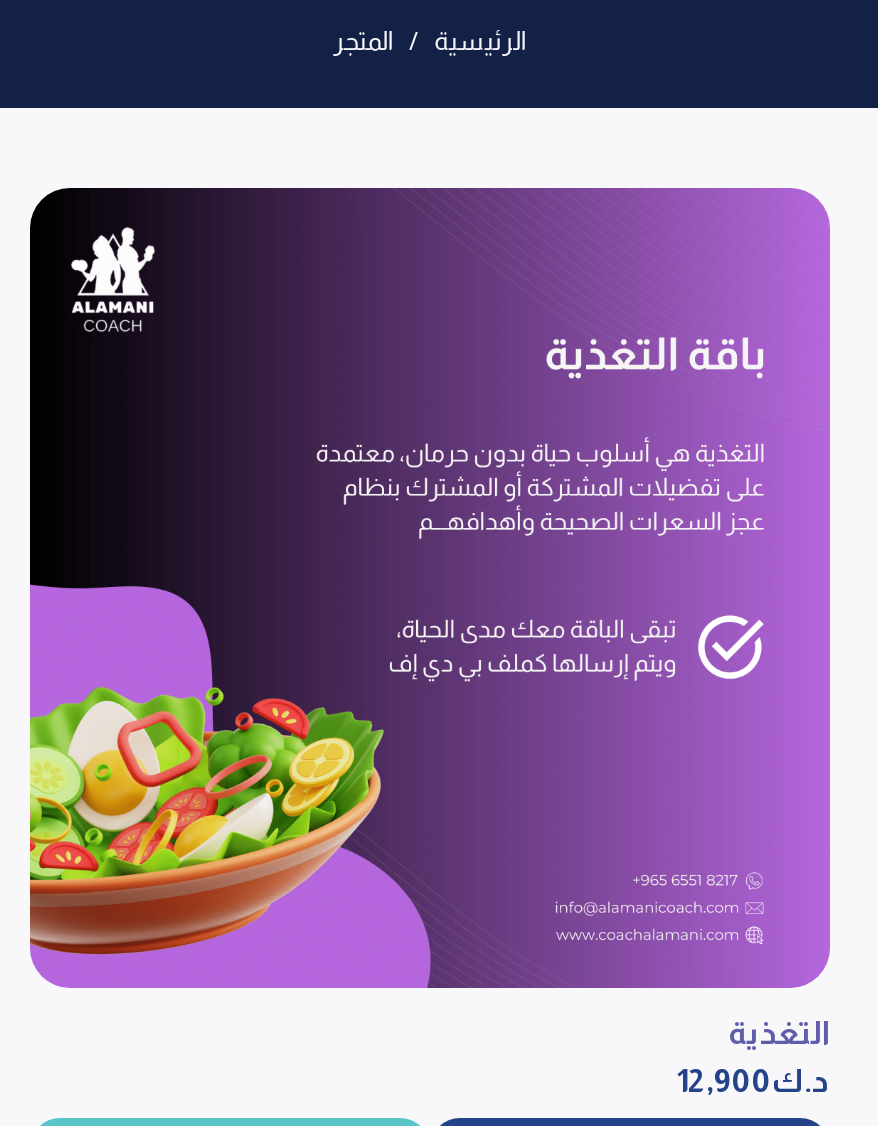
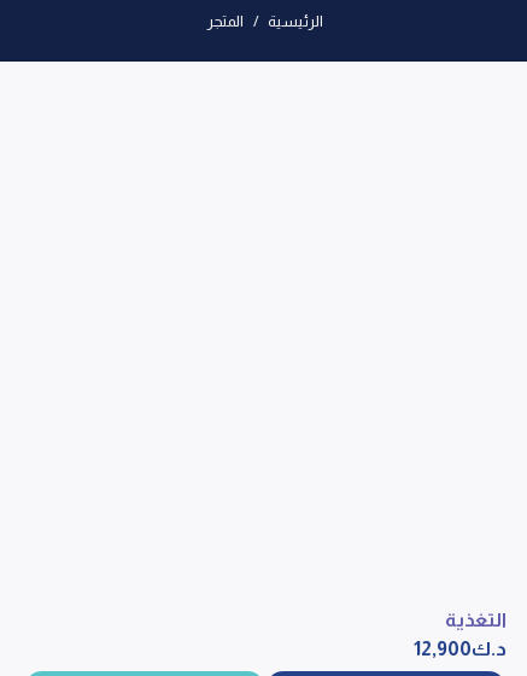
[28,186,832,990] [image] -> none

